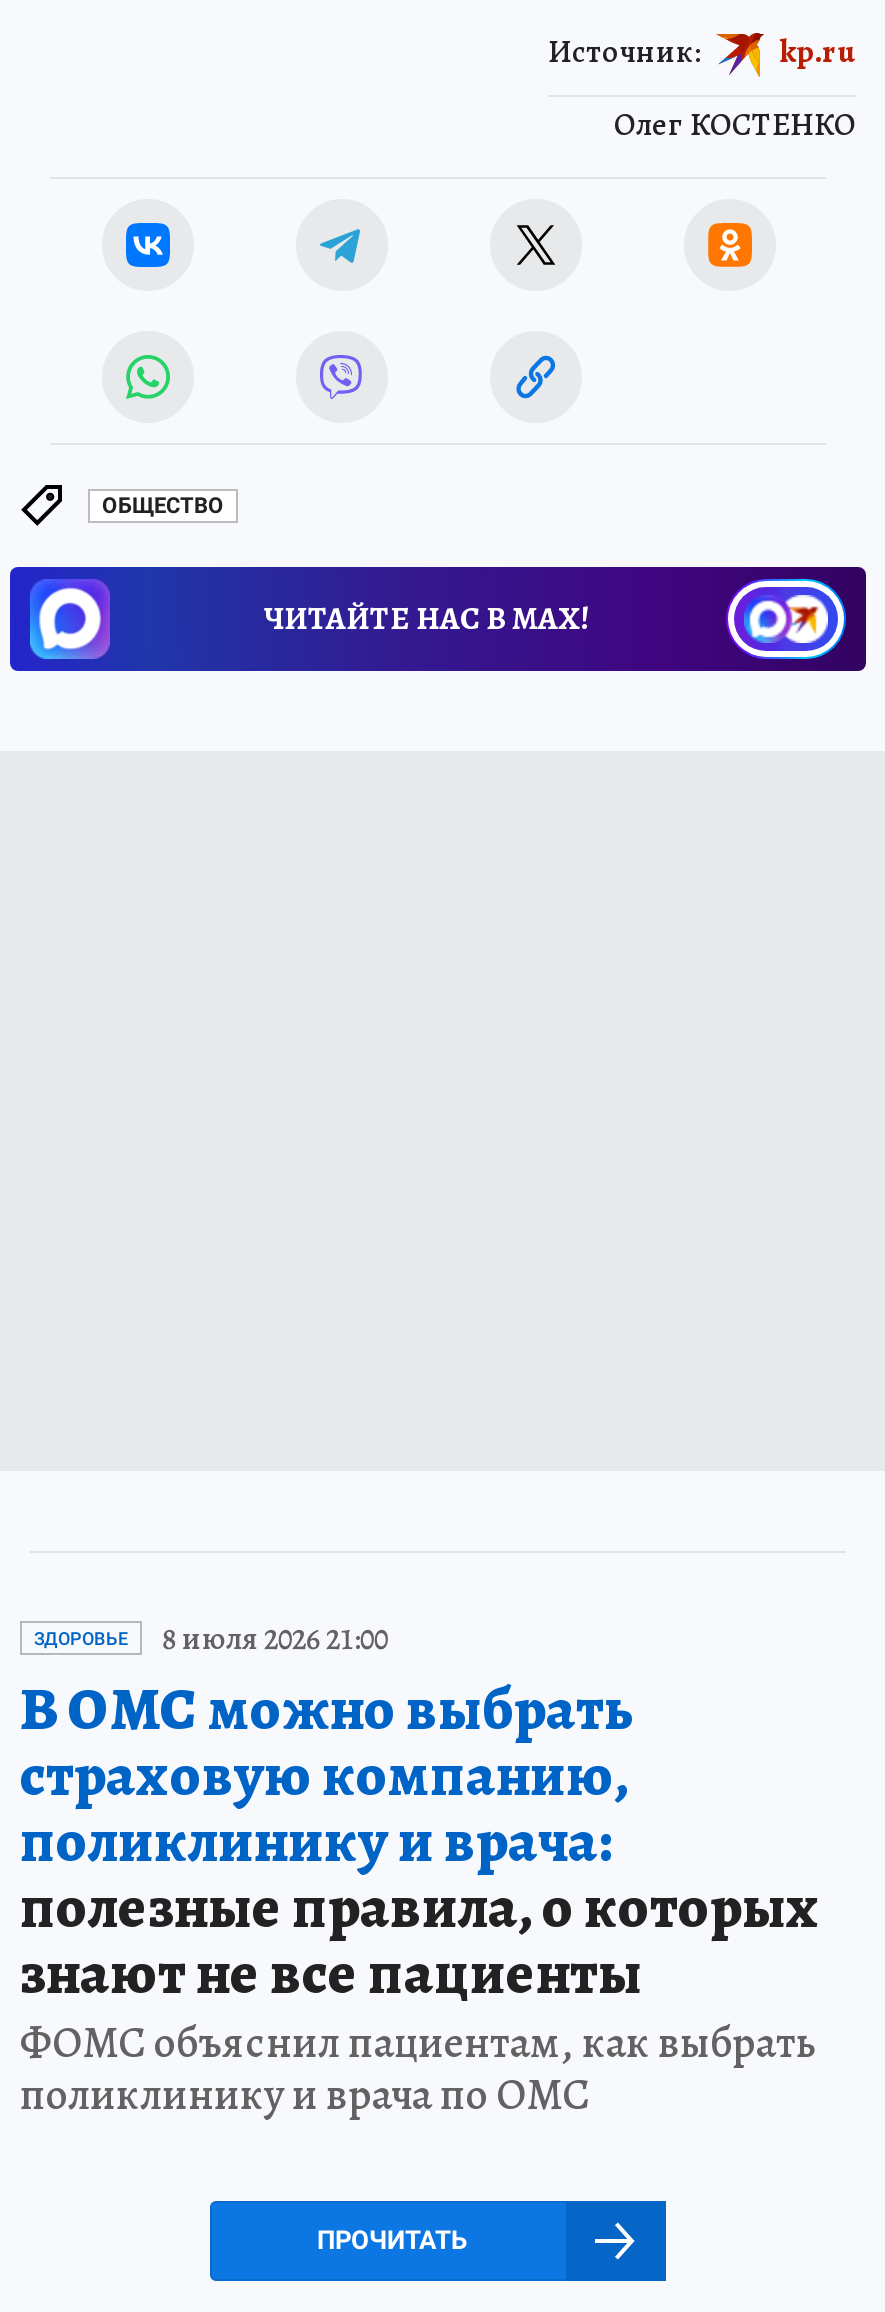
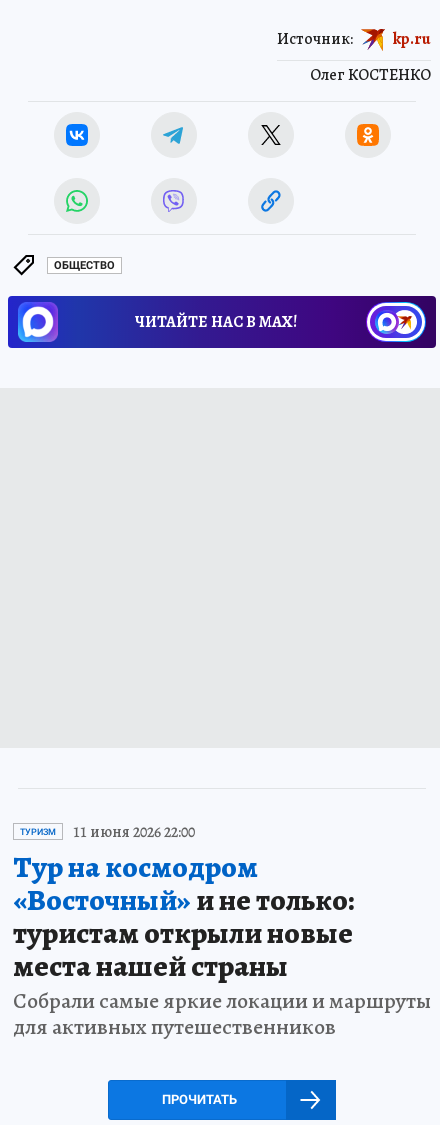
[20,1616,820,2124] ЗДОРОВЬЕ | 8 июля 2026 21:00 | В ОМС можно выбрать | страховую компанию, | поликлинику и врача: | полезные правила, о которых | знают не все пациенты | ФОМС объяснил пациентам, как выбрать | поликлинику и врача по ОМС -> [13,821,431,1042] ТУРИЗМ | 11 июня 2026 22:00 | Тур на космодром | «Восточный»и не только: | туристам открыли новые | места нашей страны | Собрали самые яркие локации и маршруты | для активных путешественников

